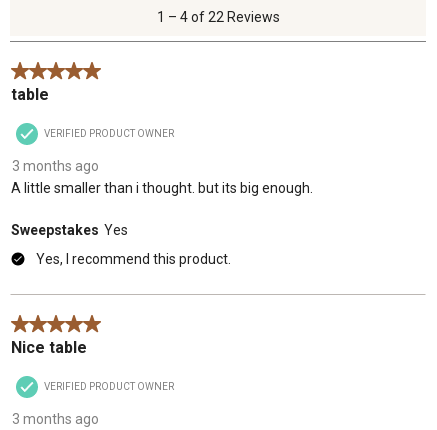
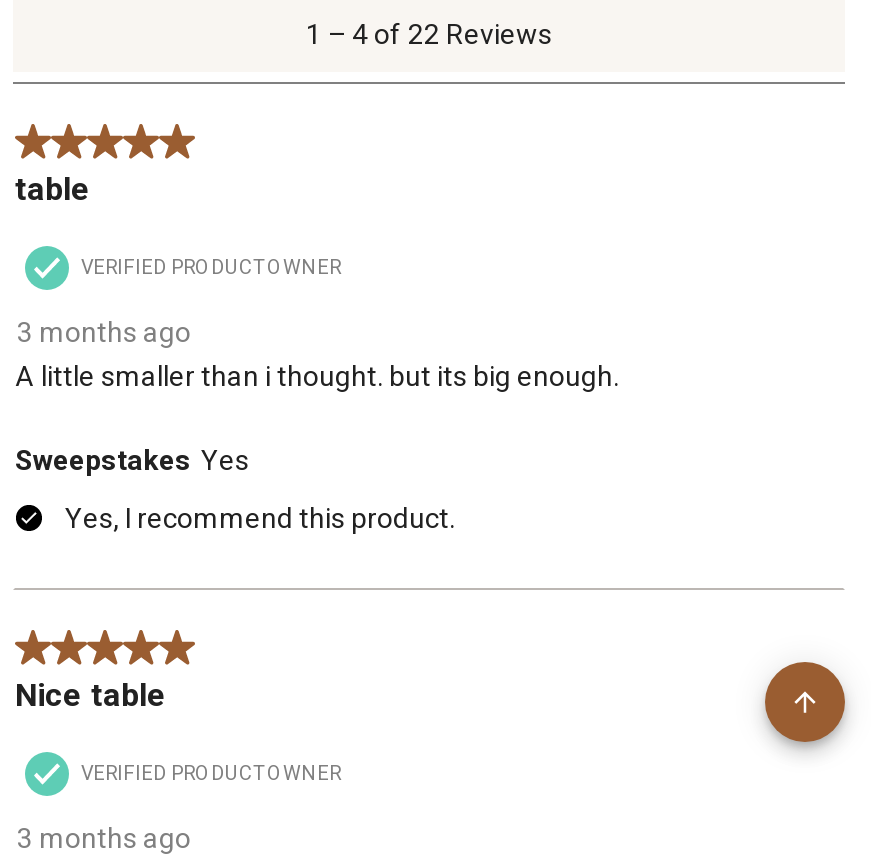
none -> [761,658,849,756] [image]

